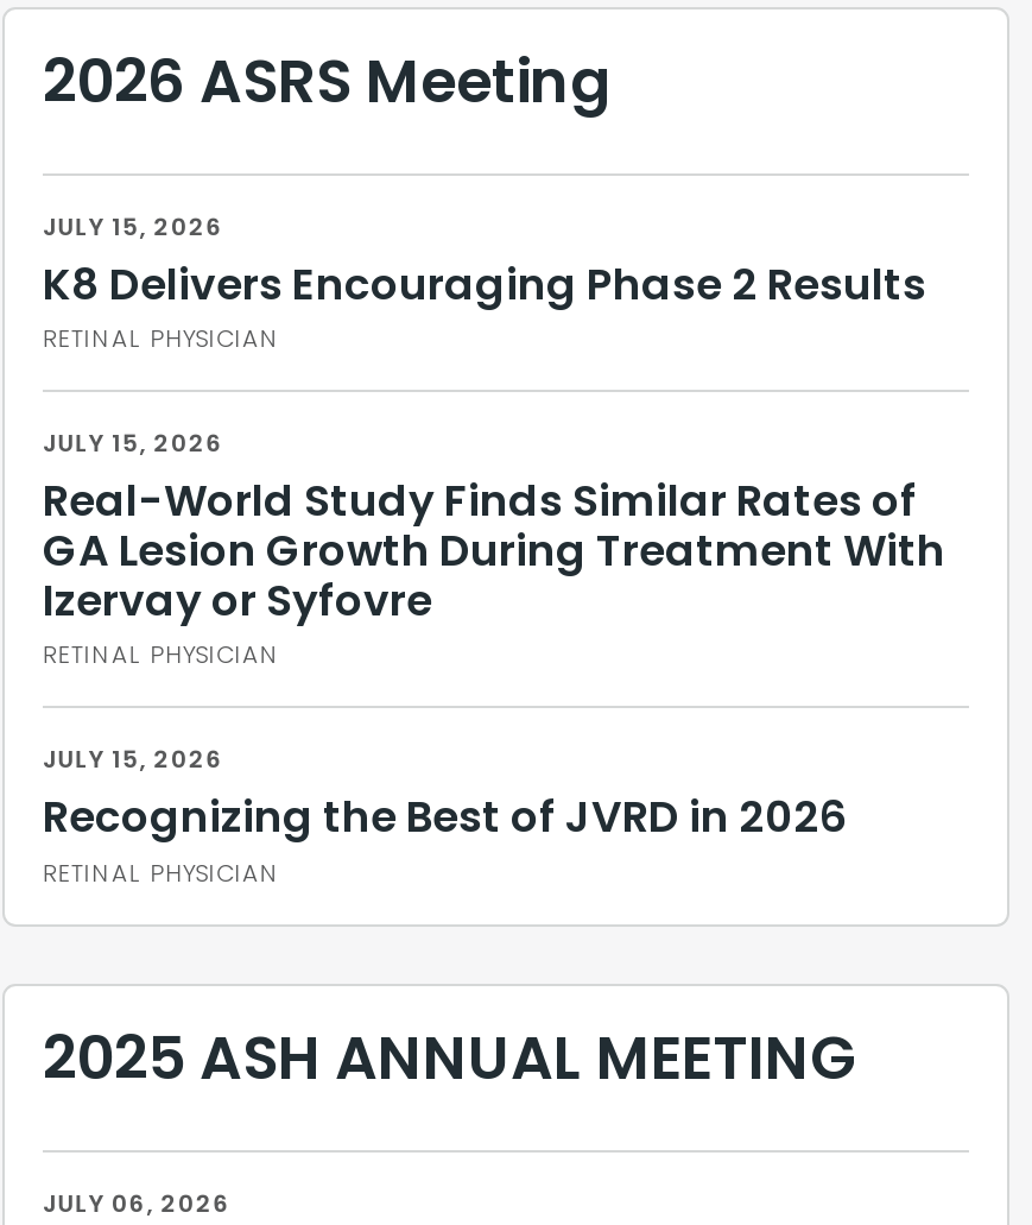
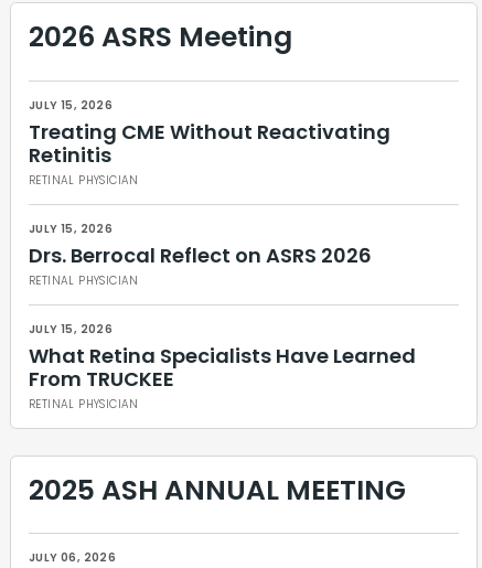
[43,255,926,314] K8 Delivers Encouraging Phase 2 Results -> [29,118,390,168] Treating CME Without Reactivating | Retinitis
moved [43,322,280,462] -> [29,172,139,237]: RETINAL PHYSICIAN | JULY 15, 2026
[43,471,945,630] Real-World Study Finds Similar Rates of | GA Lesion Growth During Treatment With | Izervay or Syfovre -> [29,241,372,269] Drs. Berrocal Reflect on ASRS 2026
moved [43,638,280,778] -> [29,272,139,337]: RETINAL PHYSICIAN | JULY 15, 2026
[43,788,848,847] Recognizing the Best of JVRD in 2026 -> [29,342,416,393] What Retina Specialists Have Learned | From TRUCKEE

